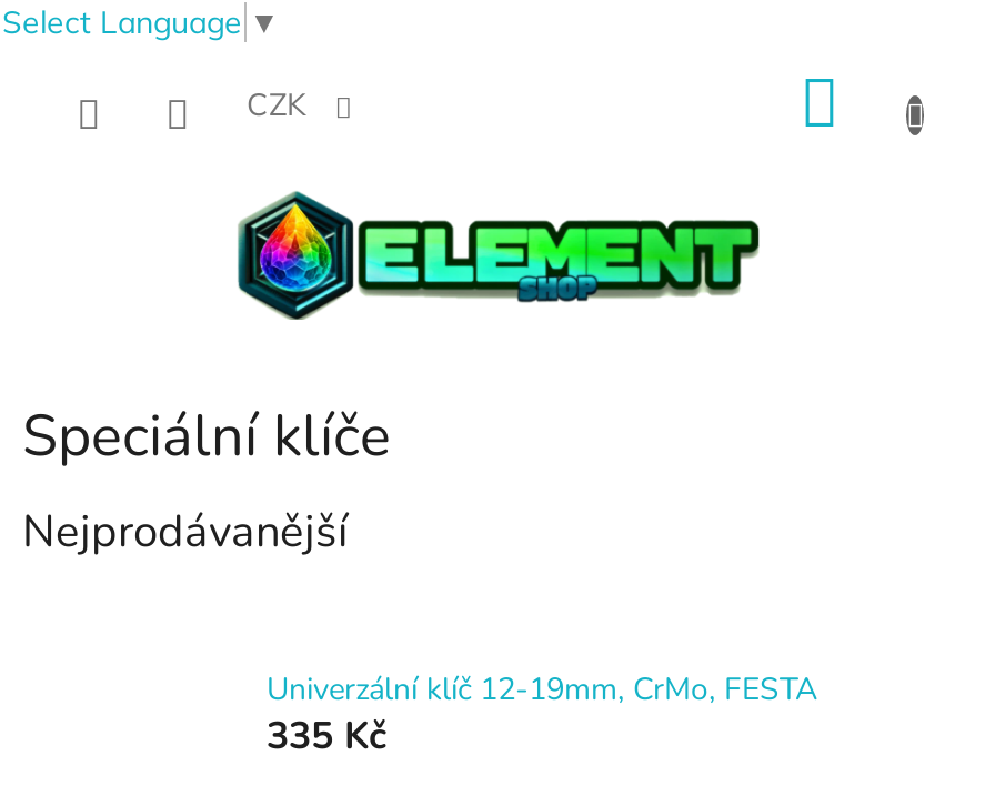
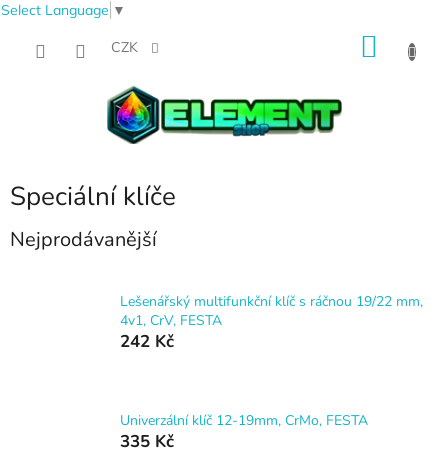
none -> [120,292,423,353] Lešenářský multifunkční klíč s ráčnou 19/22 mm, | 4v1, CrV, FESTA | 242 Kč

